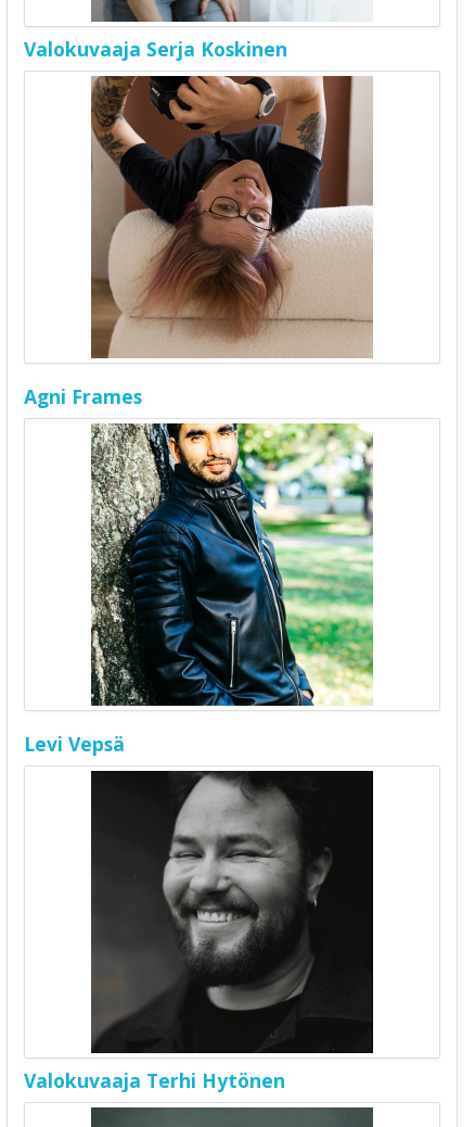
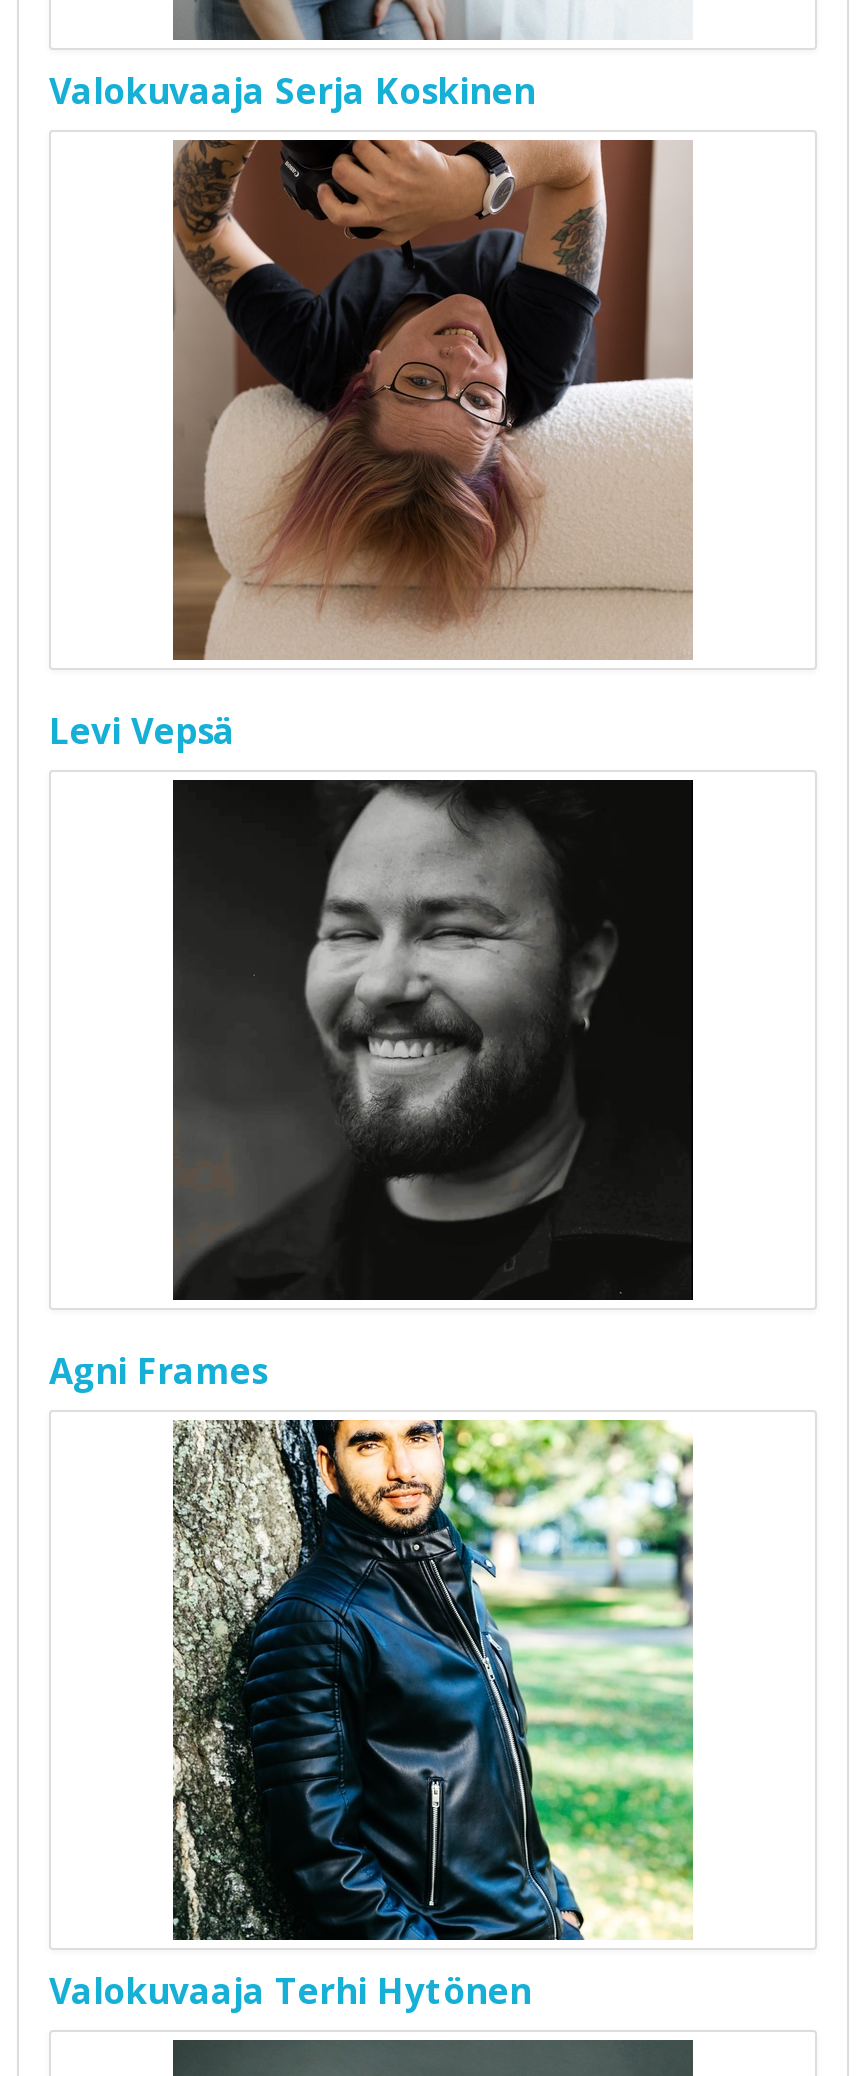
moved [24,383,142,409] -> [49,1345,267,1393]: Agni Frames
moved [89,421,375,708] -> [169,1416,697,1944]: [image]
moved [24,730,125,756] -> [49,705,235,753]: Levi Vepsä
moved [92,770,372,1054] -> [173,778,695,1302]: [image]

